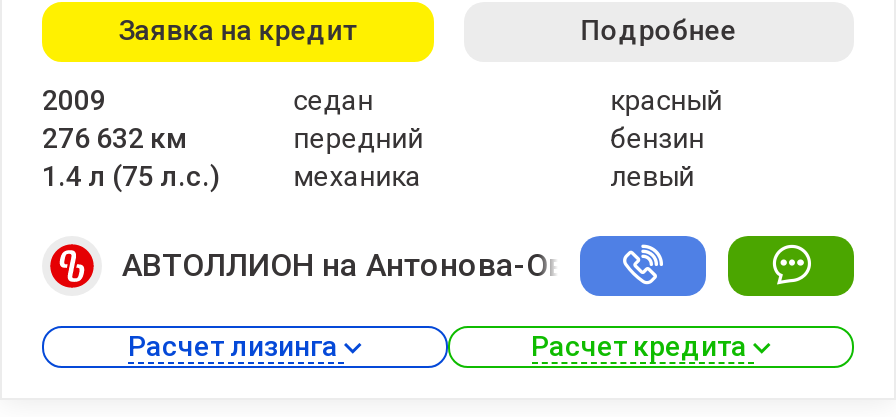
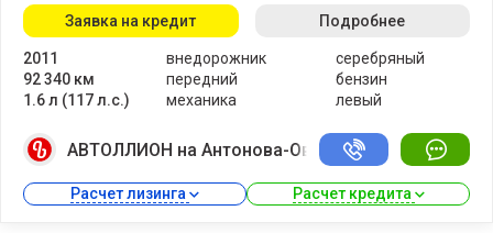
[42,83,220,191] 2009 | 276 632 км | 1.4 л (75 л.с.) -> [23,49,130,109] 2011 | 92 340 км | 1.6 л (117 л.с.)
[293,83,373,115] седан -> [166,49,266,67] внедорожник
[610,83,722,115] красный -> [336,49,425,67] серебряный

